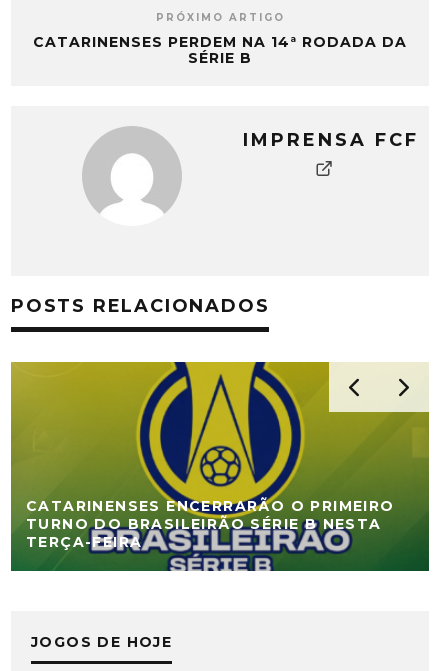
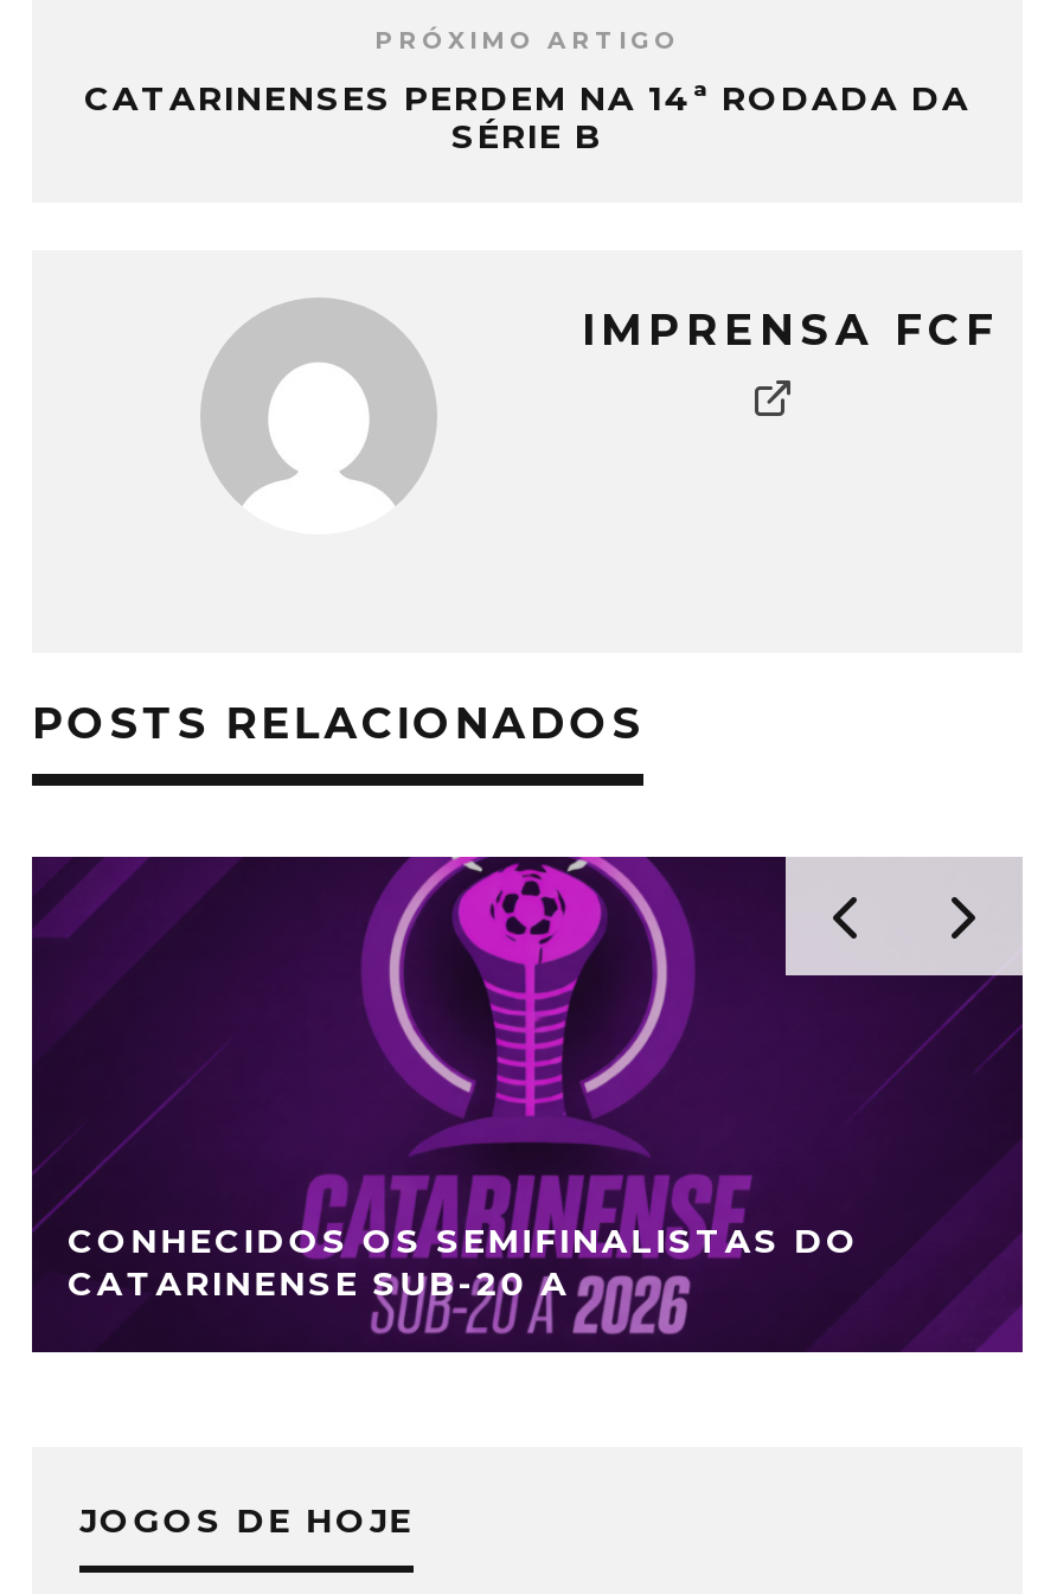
[10,361,430,572] [image] | CATARINENSES ENCERRARÃO O PRIMEIRO | TURNO DO BRASILEIRÃO SÉRIE B NESTA | TERÇA-FEIRA -> [30,854,1025,1352] [image] | CONHECIDOS OS SEMIFINALISTAS DO | CATARINENSE SUB-20 A

